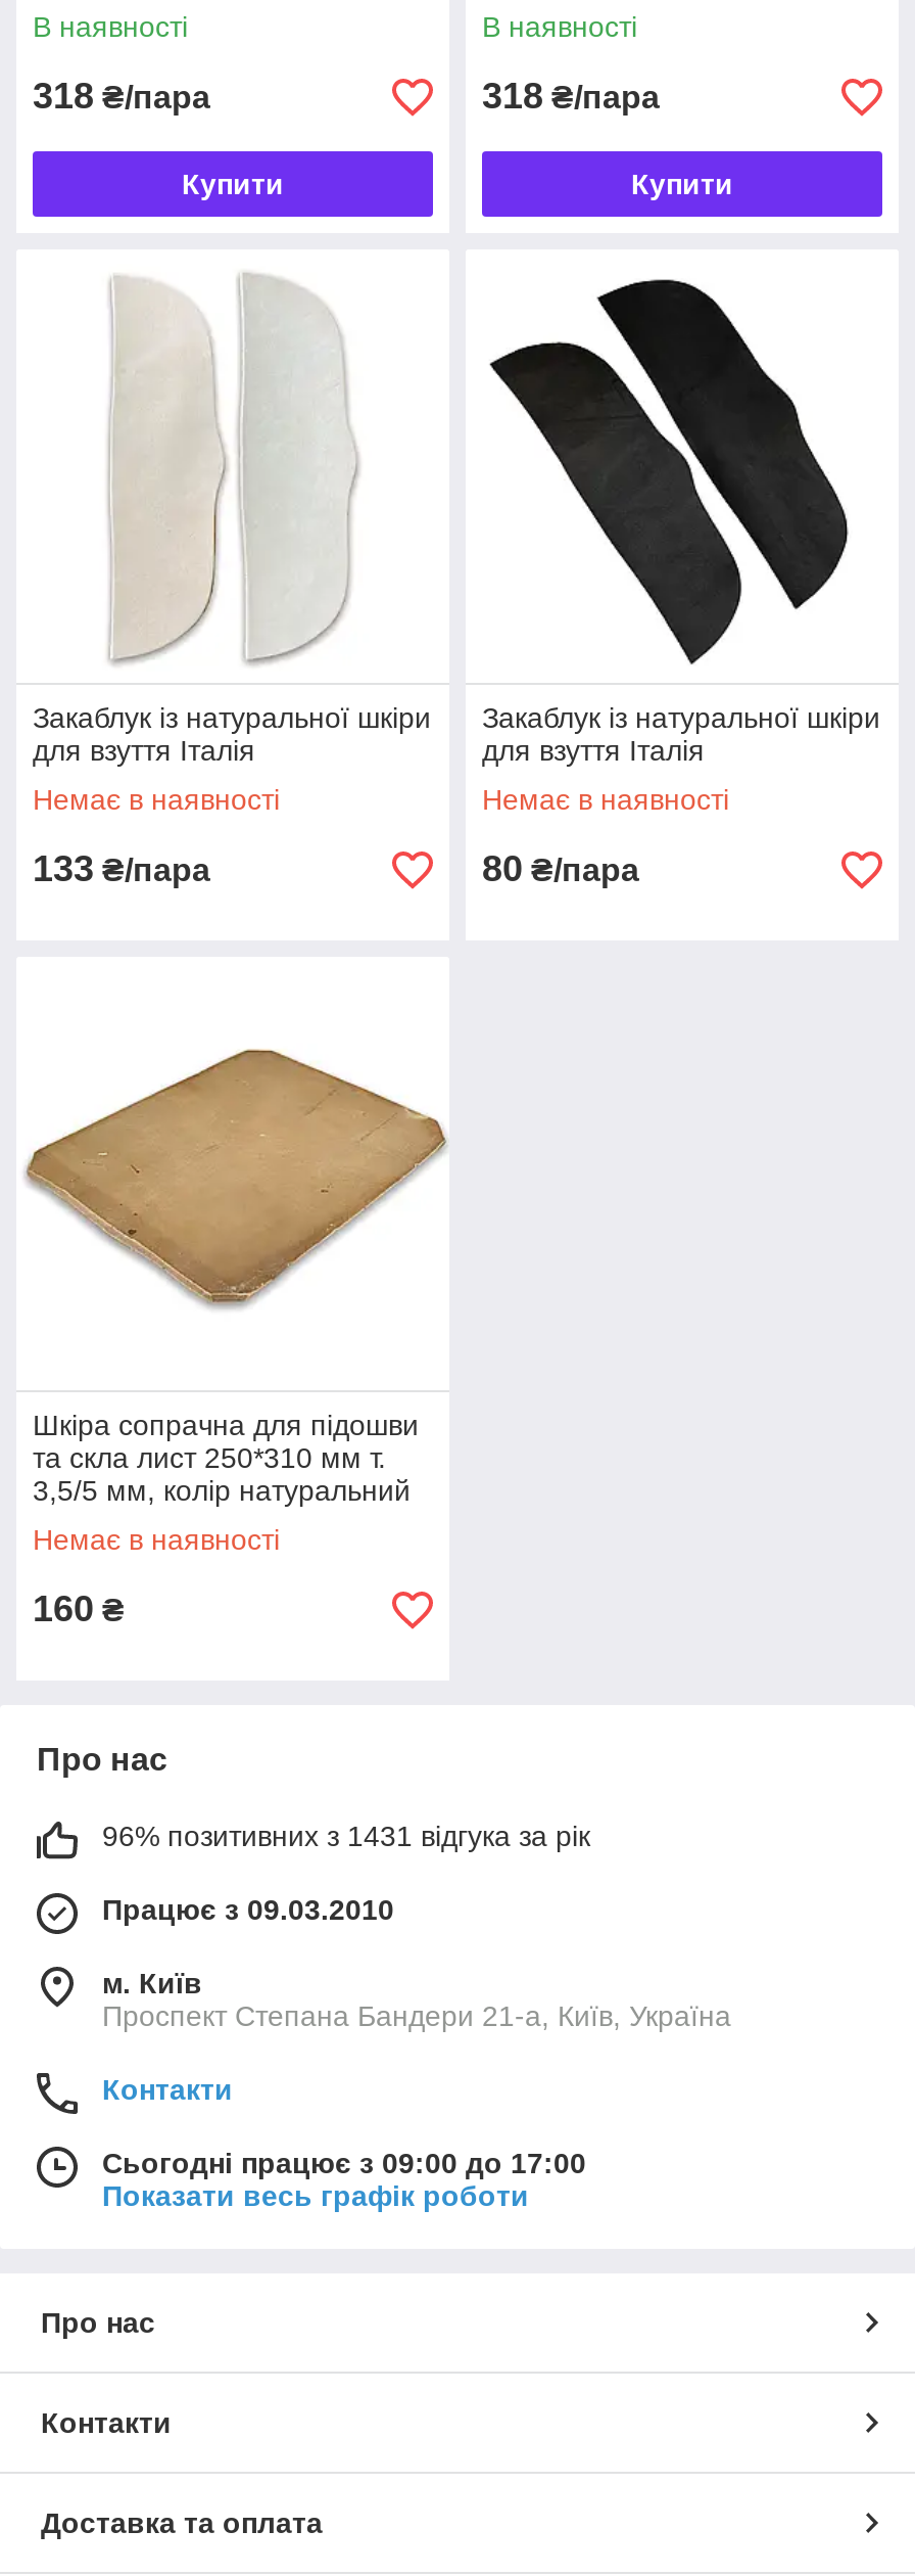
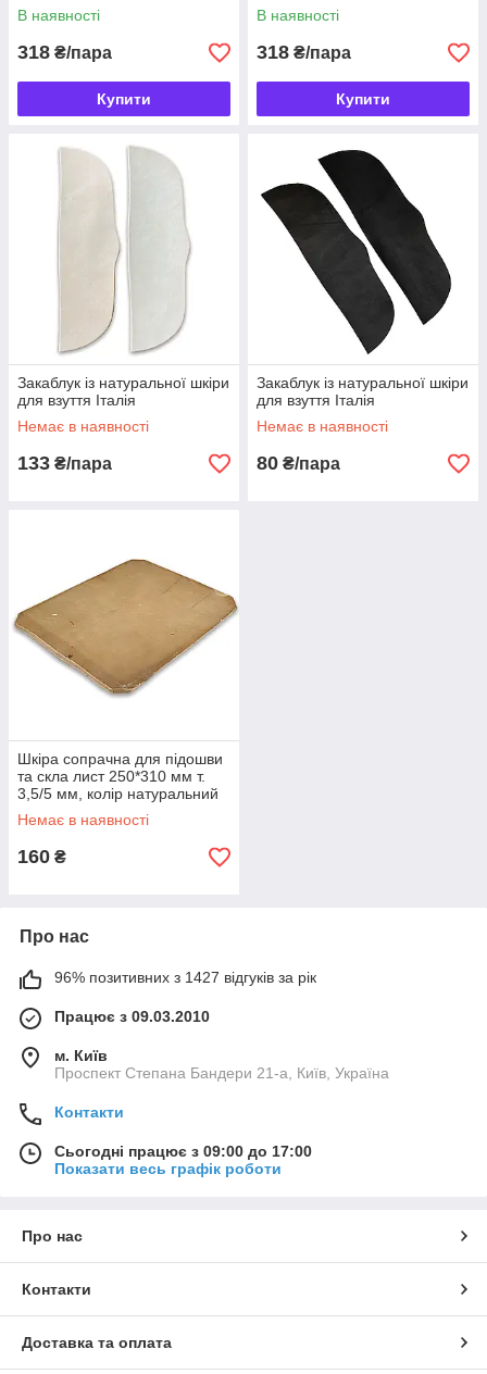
[102,1820,590,1852] 96% позитивних з 1431 відгука за рік -> [54,969,316,986] 96% позитивних з 1427 відгуків за рік

